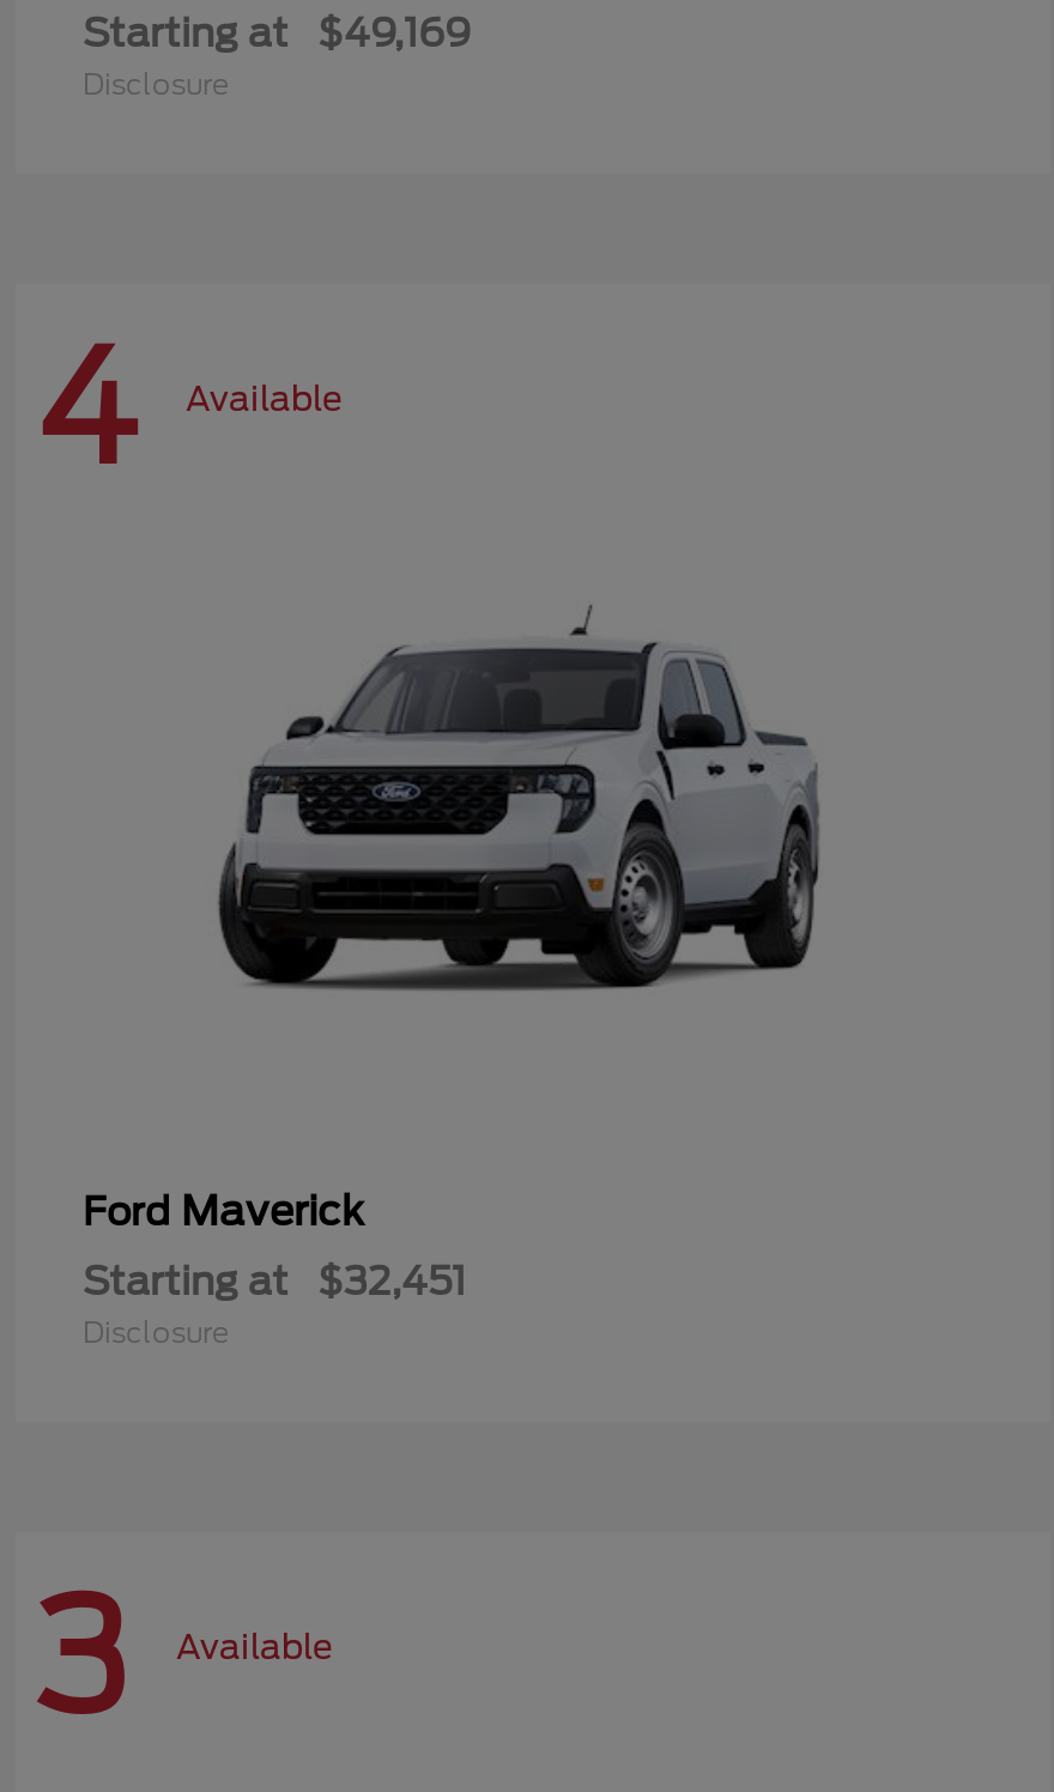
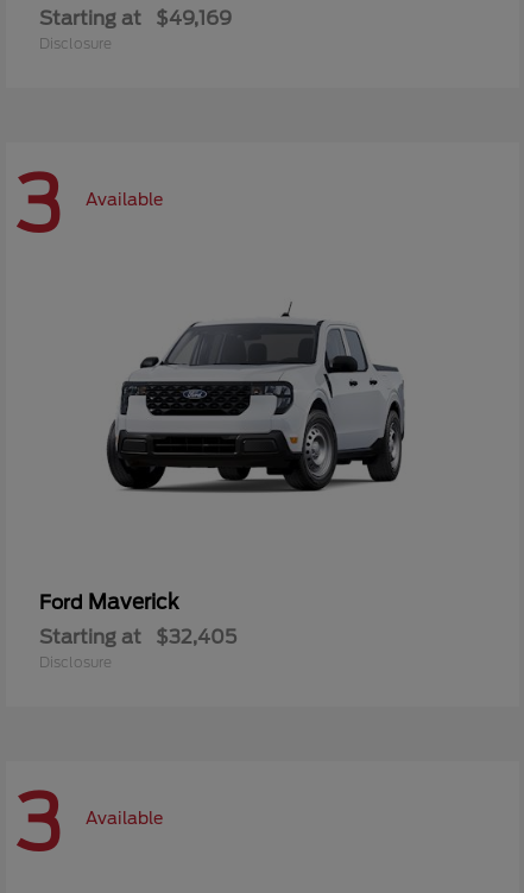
[35,319,341,501] 4 Available -> [15,160,163,250] 3 Available
[83,1258,466,1304] Starting at $32,451 -> [39,626,236,648] Starting at $32,405

